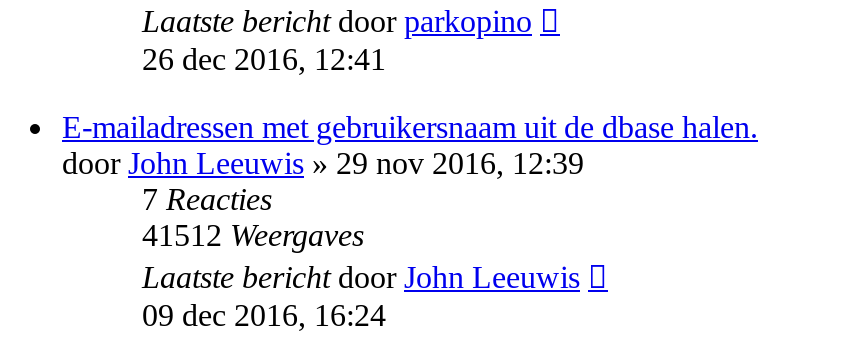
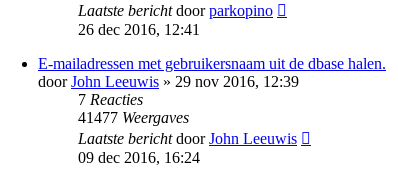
[142,219,364,253] 41512 Weergaves -> [78,109,189,126] 41477 Weergaves

